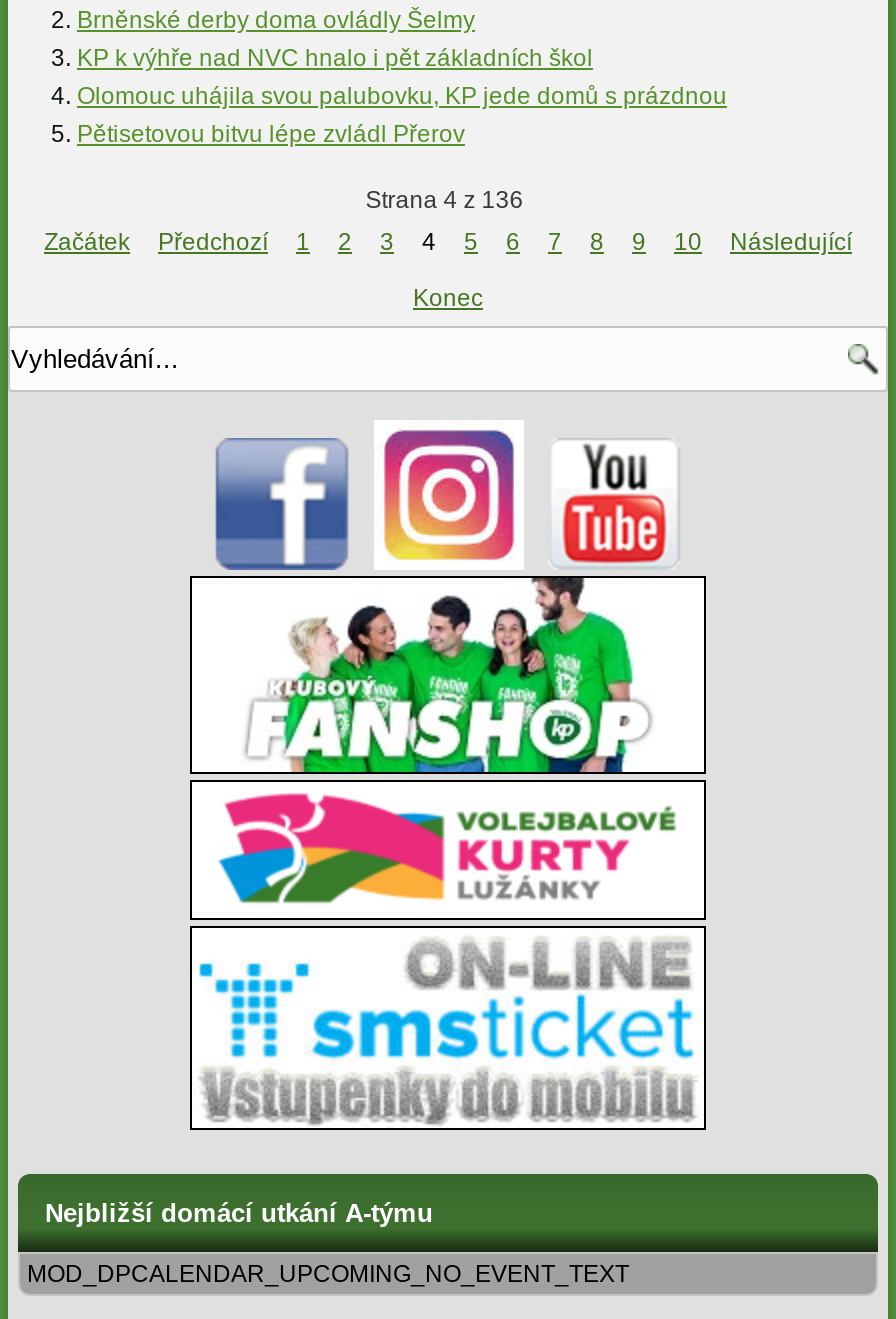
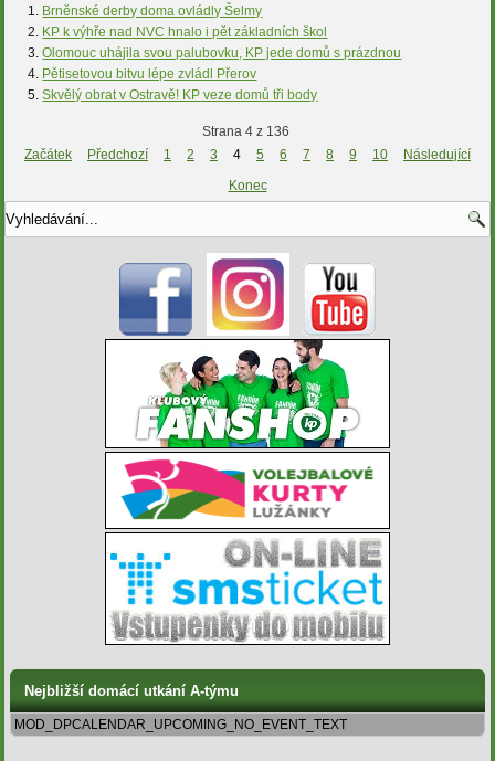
none -> [43,87,318,103] Skvělý obrat v Ostravě! KP veze domů tři body

